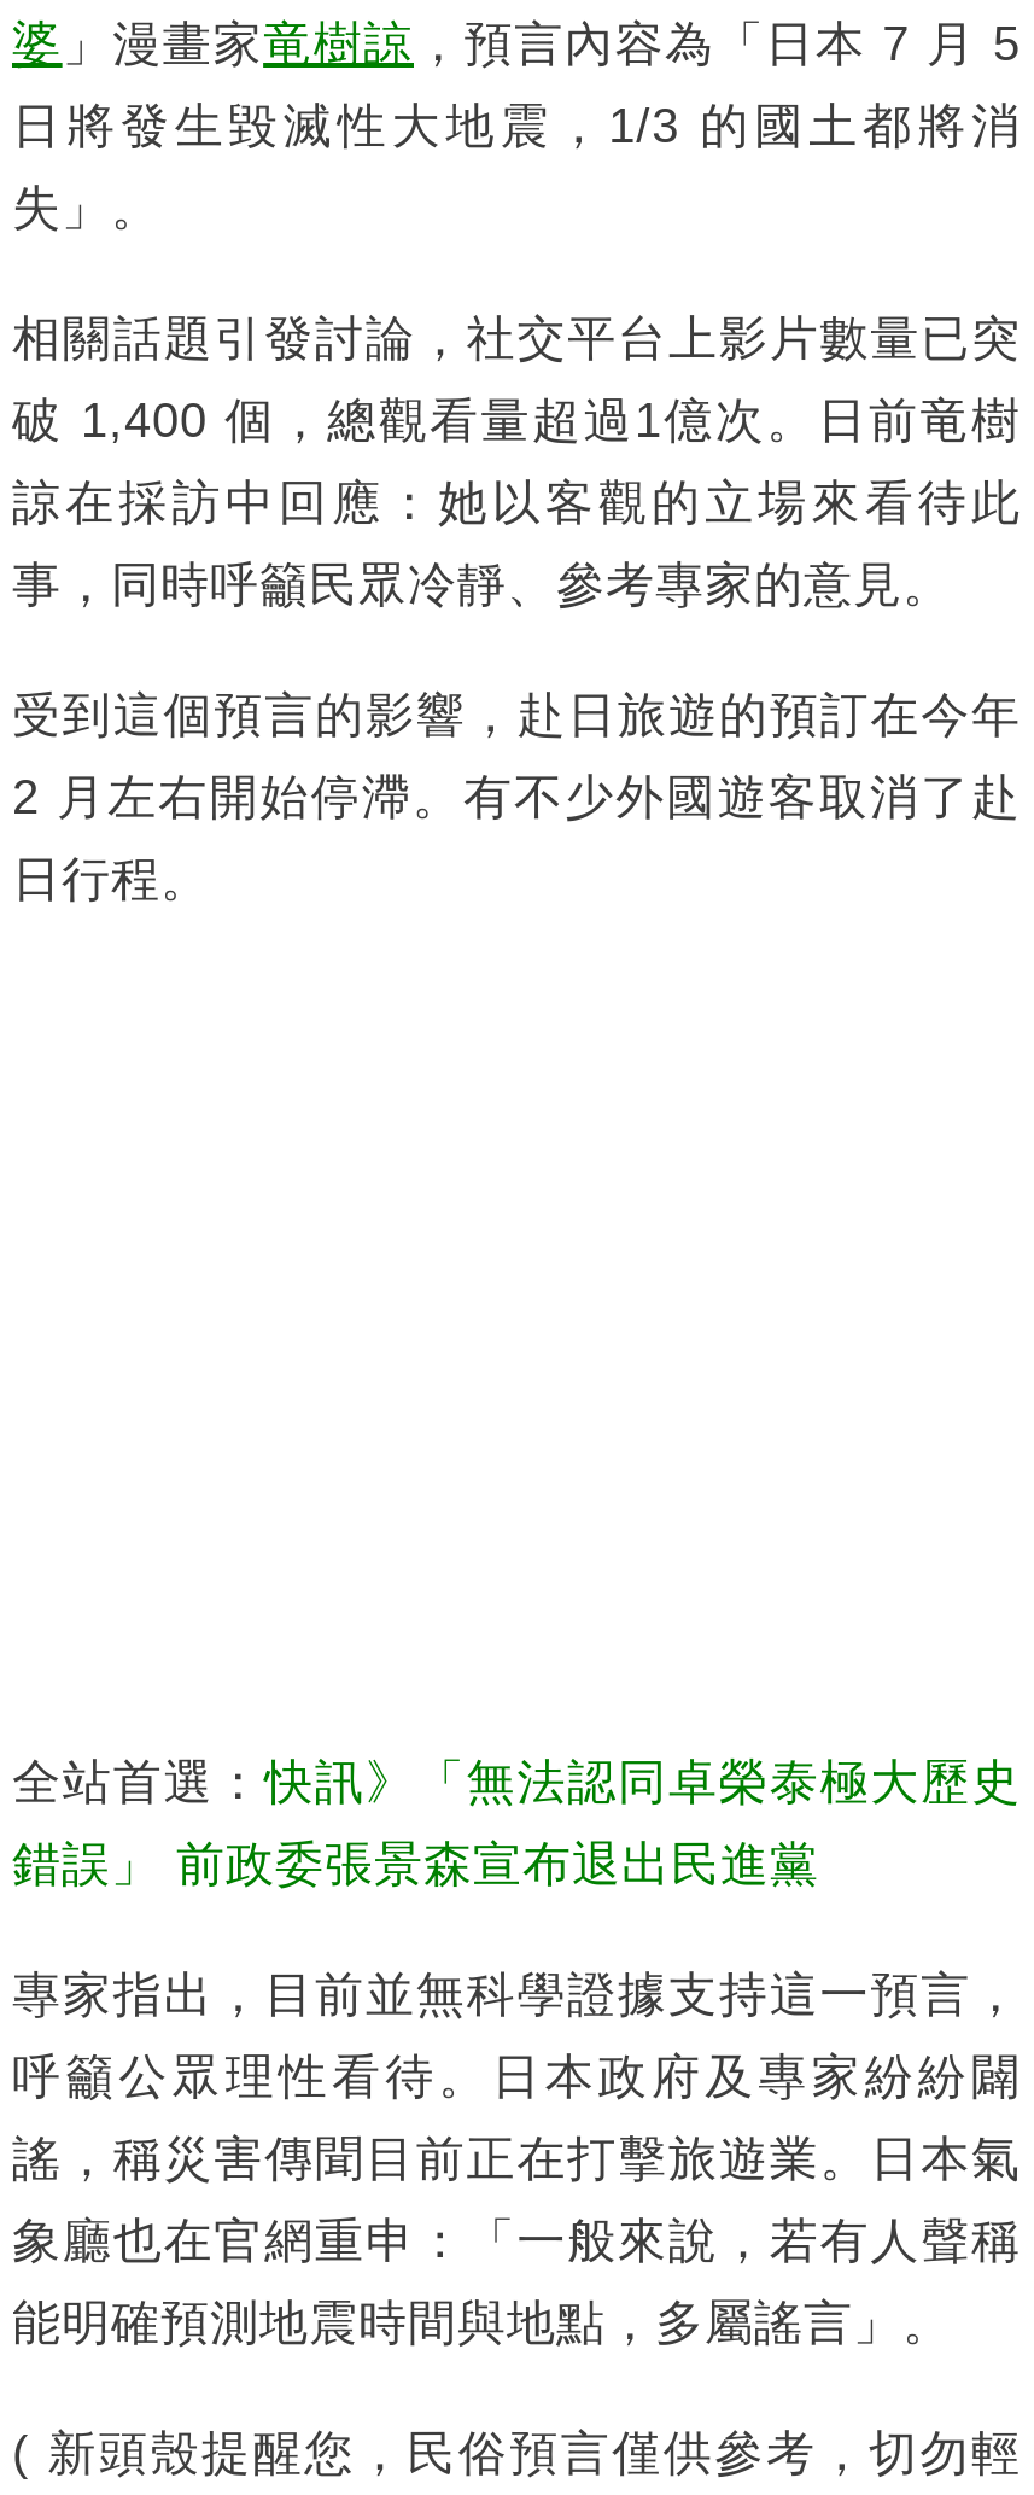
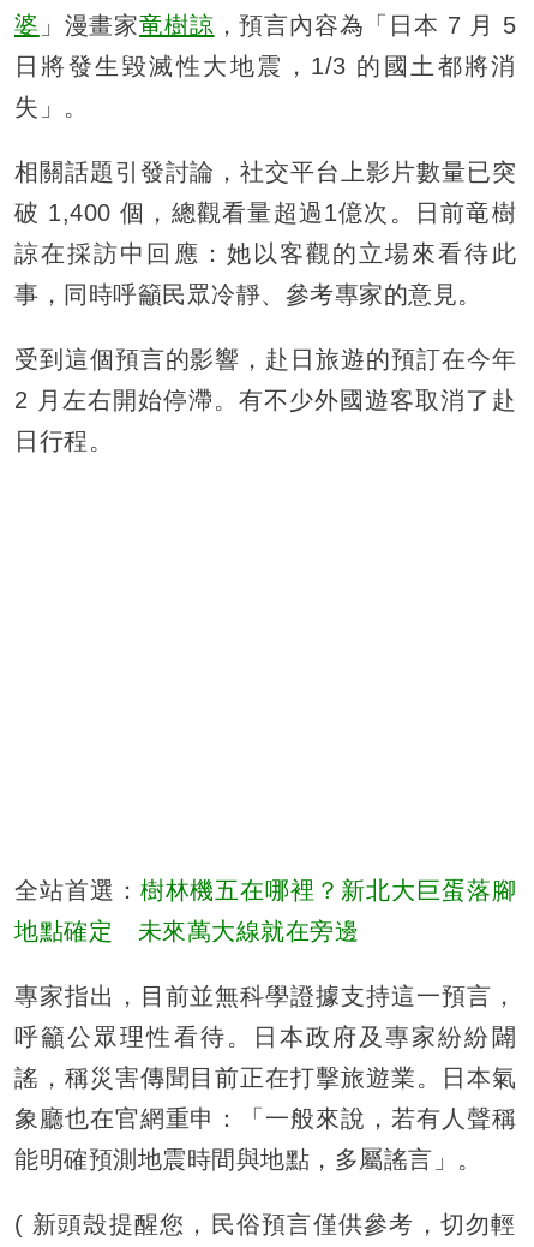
[12,1754,1021,1807] 全站首選：快訊》「無法認同卓榮泰極大歷史 -> [14,877,516,903] 全站首選：樹林機五在哪裡？新北大巨蛋落腳
[12,1836,819,1890] 錯誤」 前政委張景森宣布退出民進黨 -> [14,917,359,944] 地點確定 未來萬大線就在旁邊

